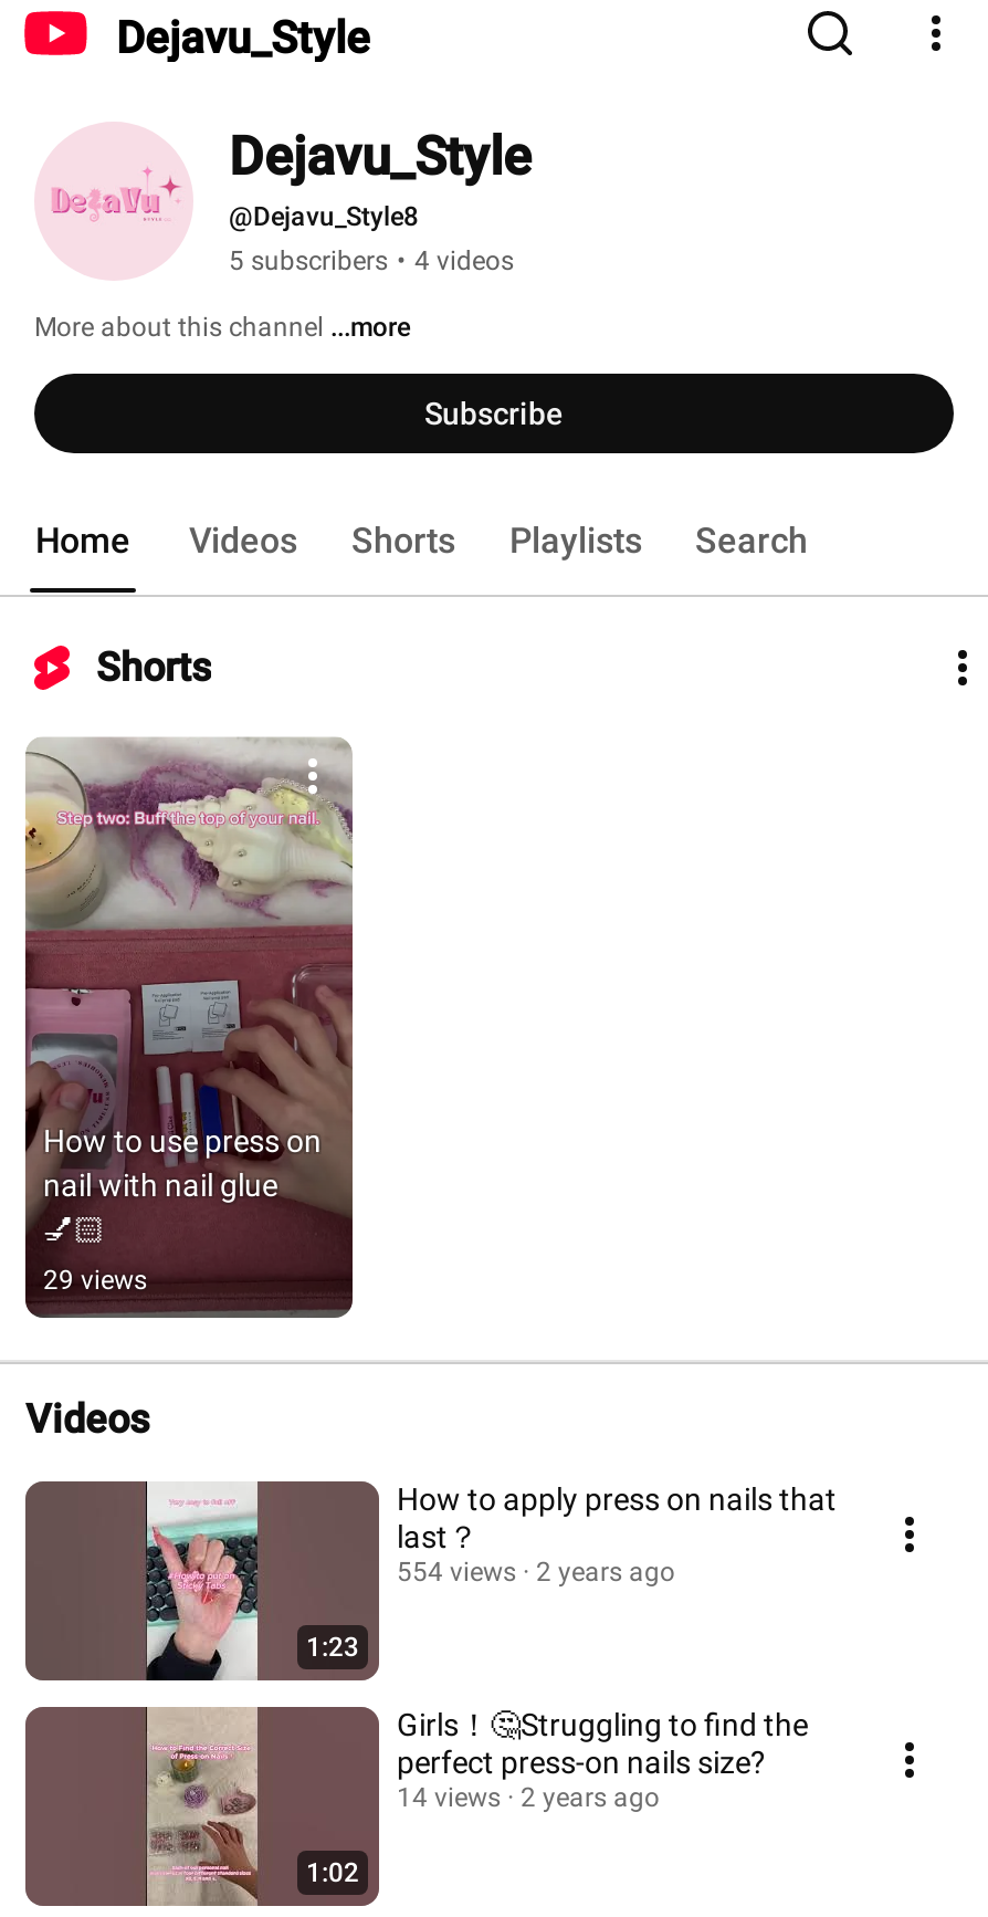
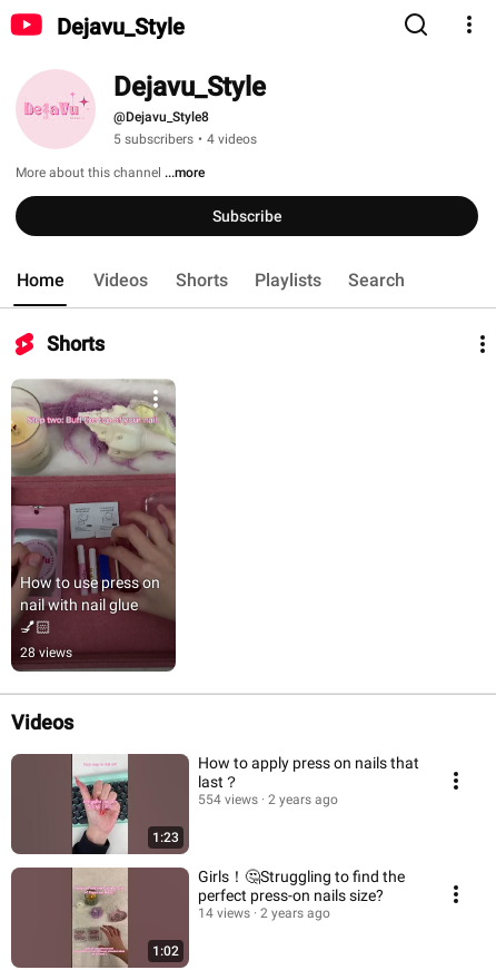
[43,1266,147,1297] 29 views -> [20,645,72,661] 28 views

